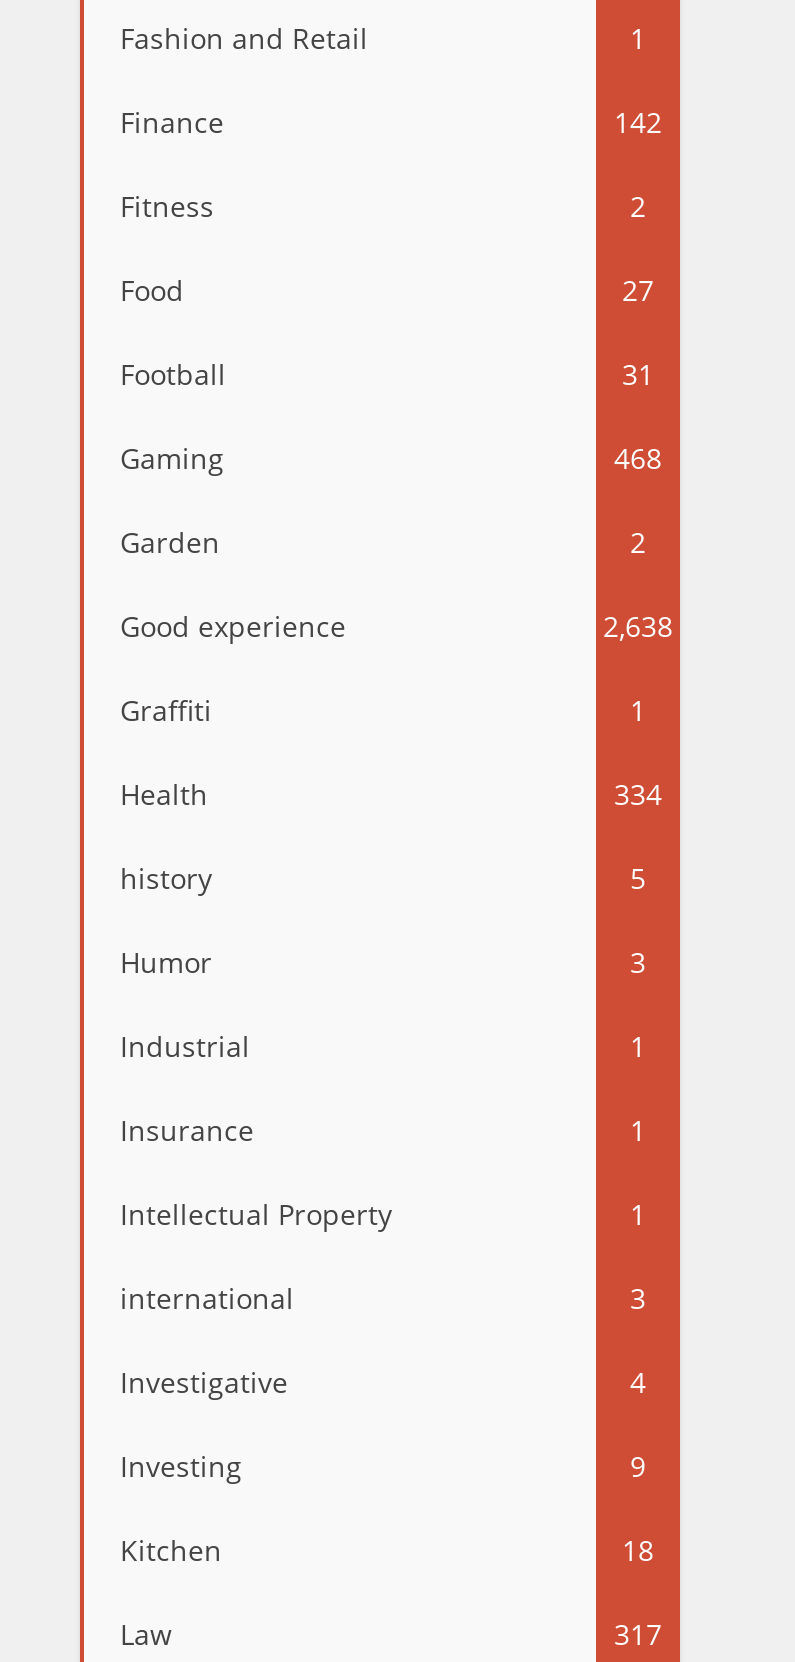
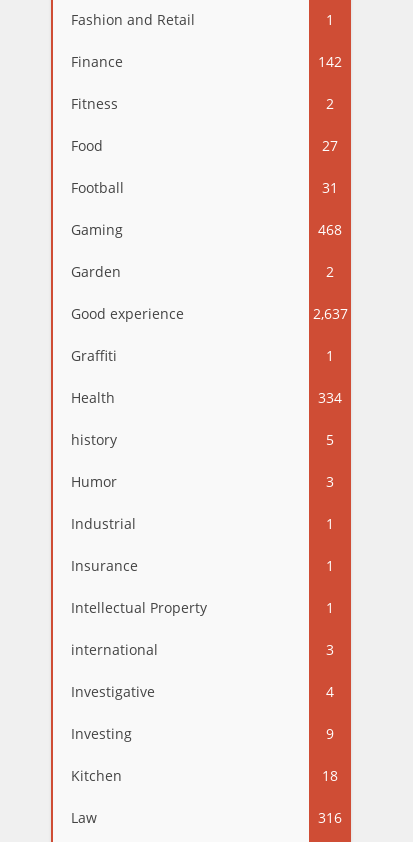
[603,607,673,645] 2,638 -> [312,304,347,323] 2,637
[614,1615,662,1653] 317 -> [318,808,342,827] 316

